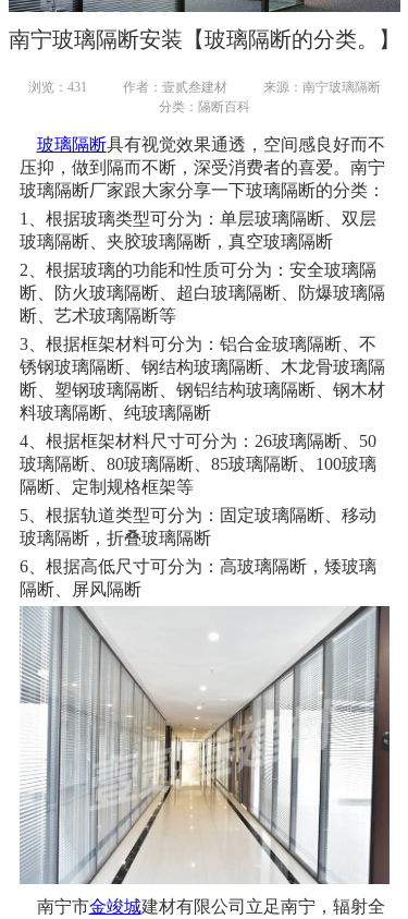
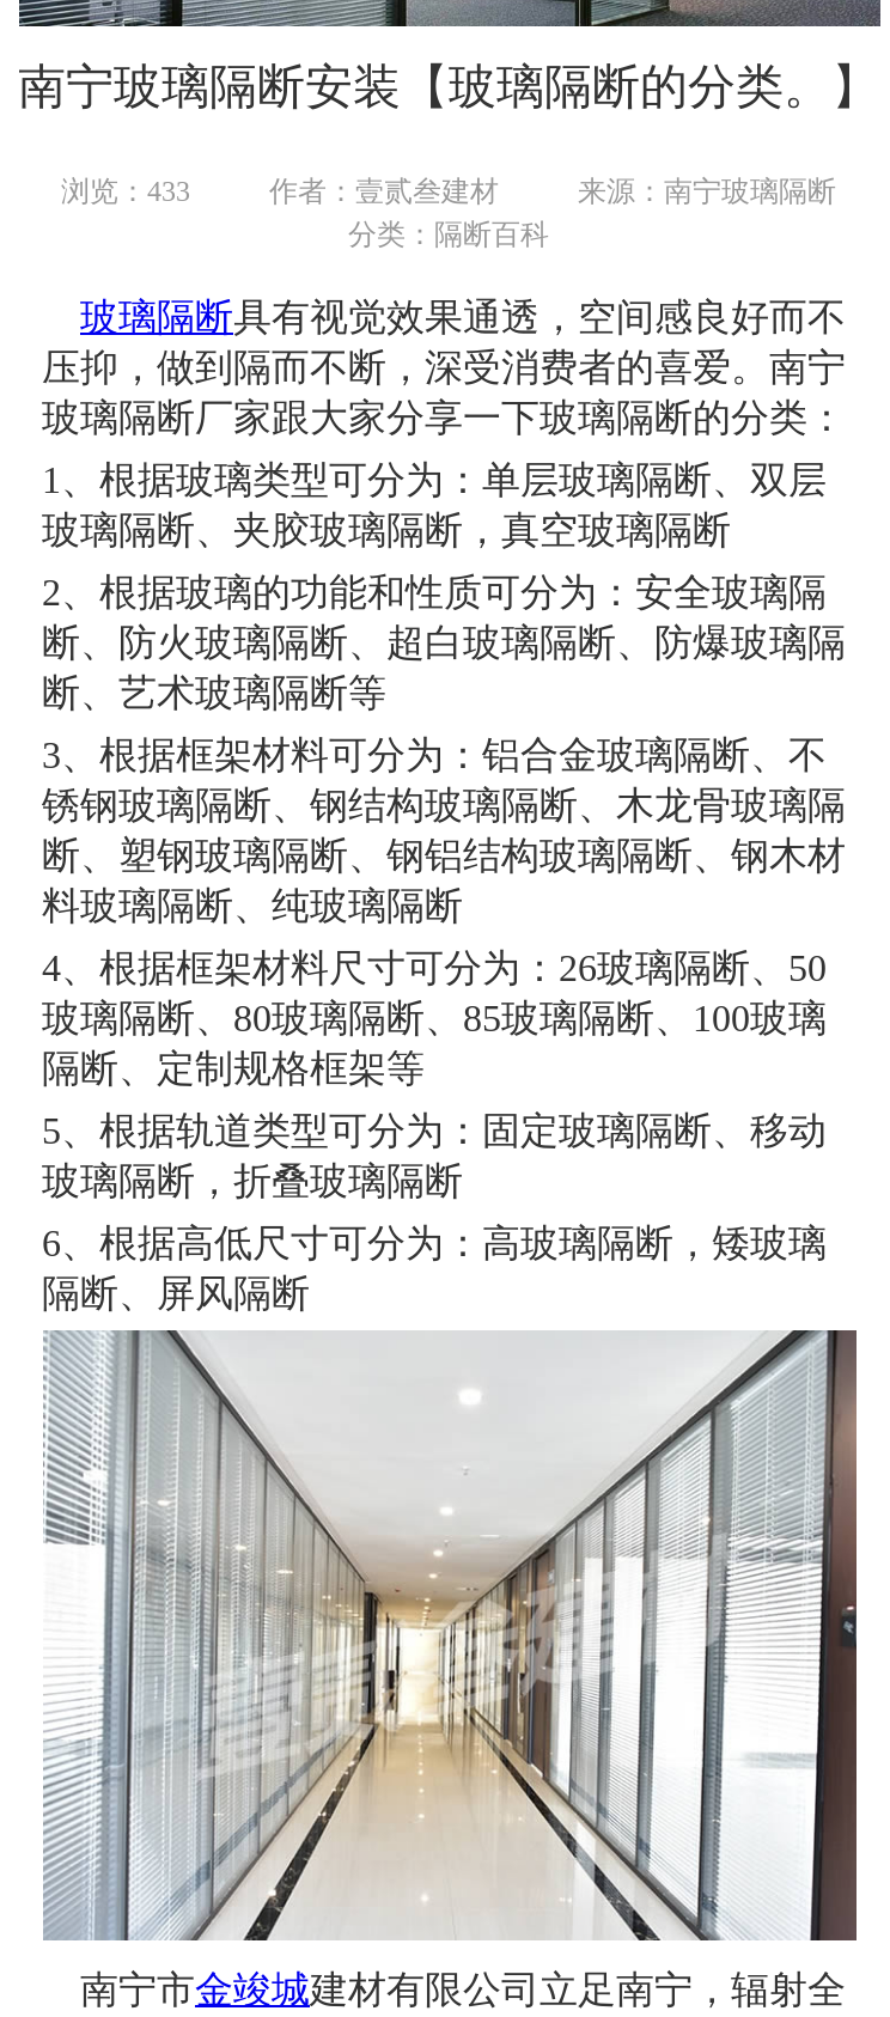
[28,80,86,95] 浏览：431 -> [61,175,190,208] 浏览：433

